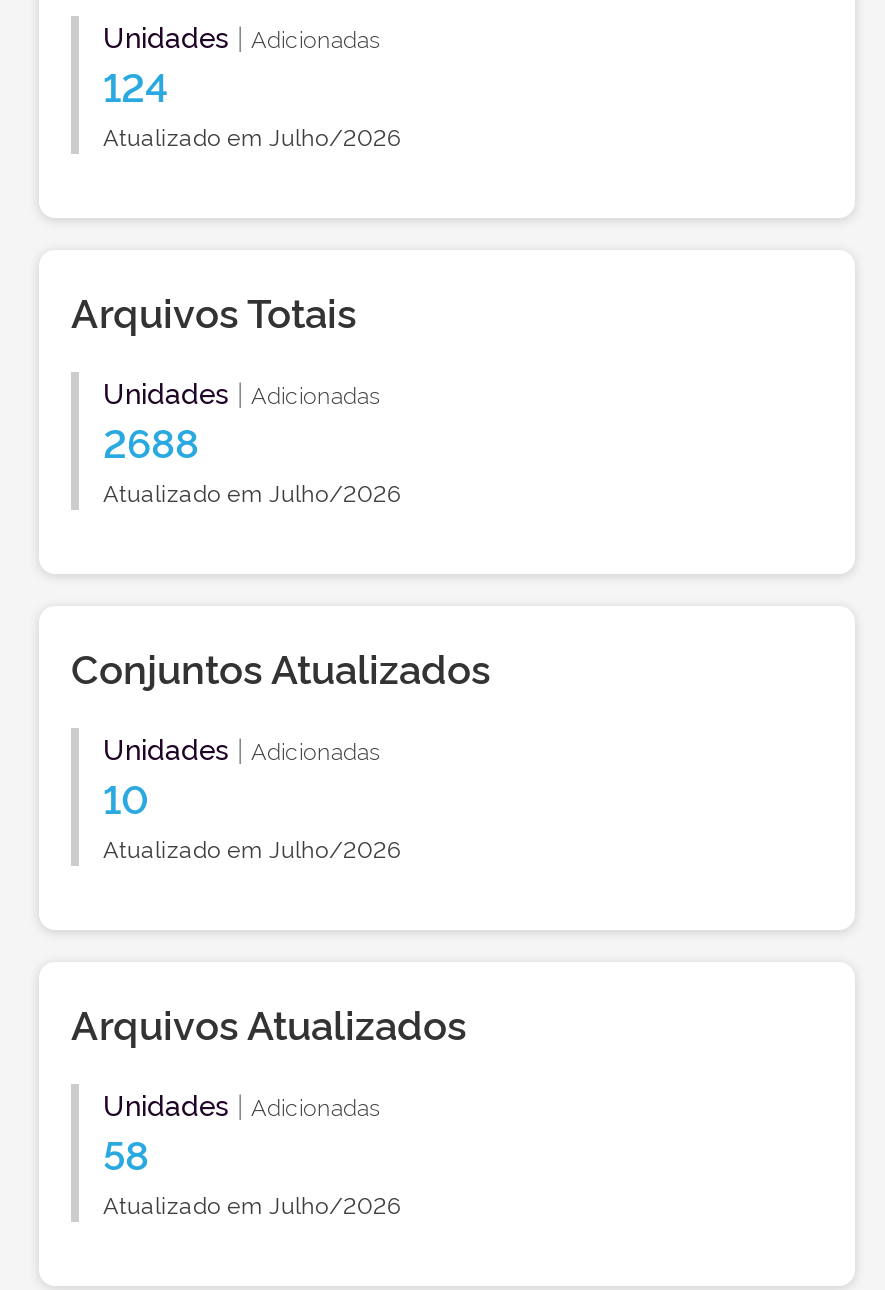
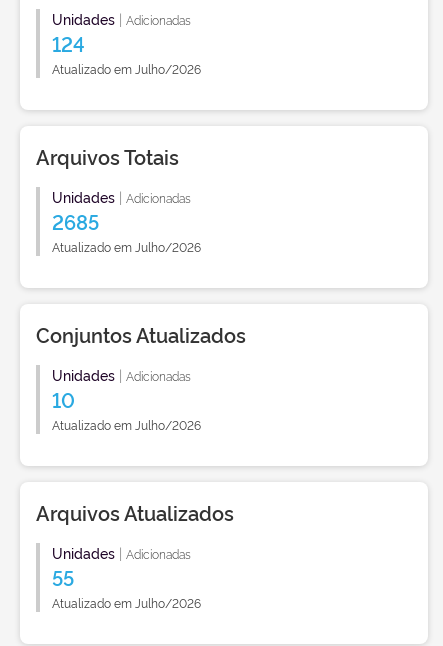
[103,411,199,467] 2688 -> [52,206,99,234] 2685
[103,1123,149,1179] 58 -> [52,562,74,590] 55

